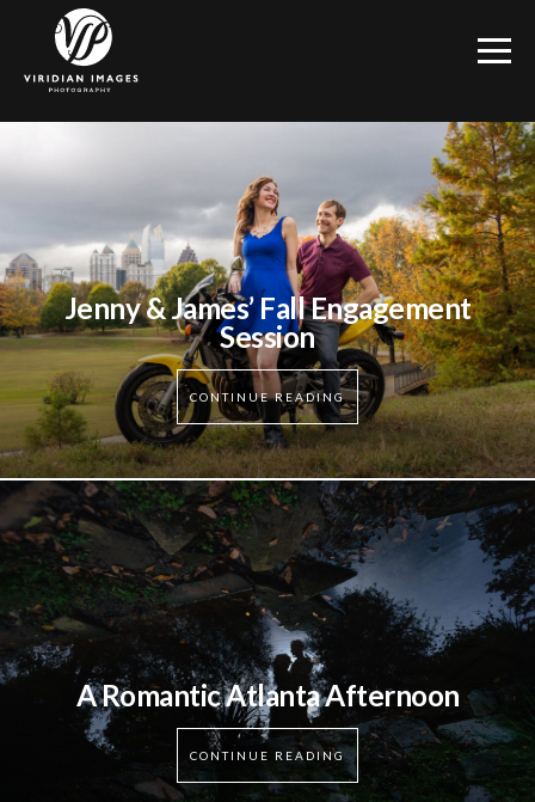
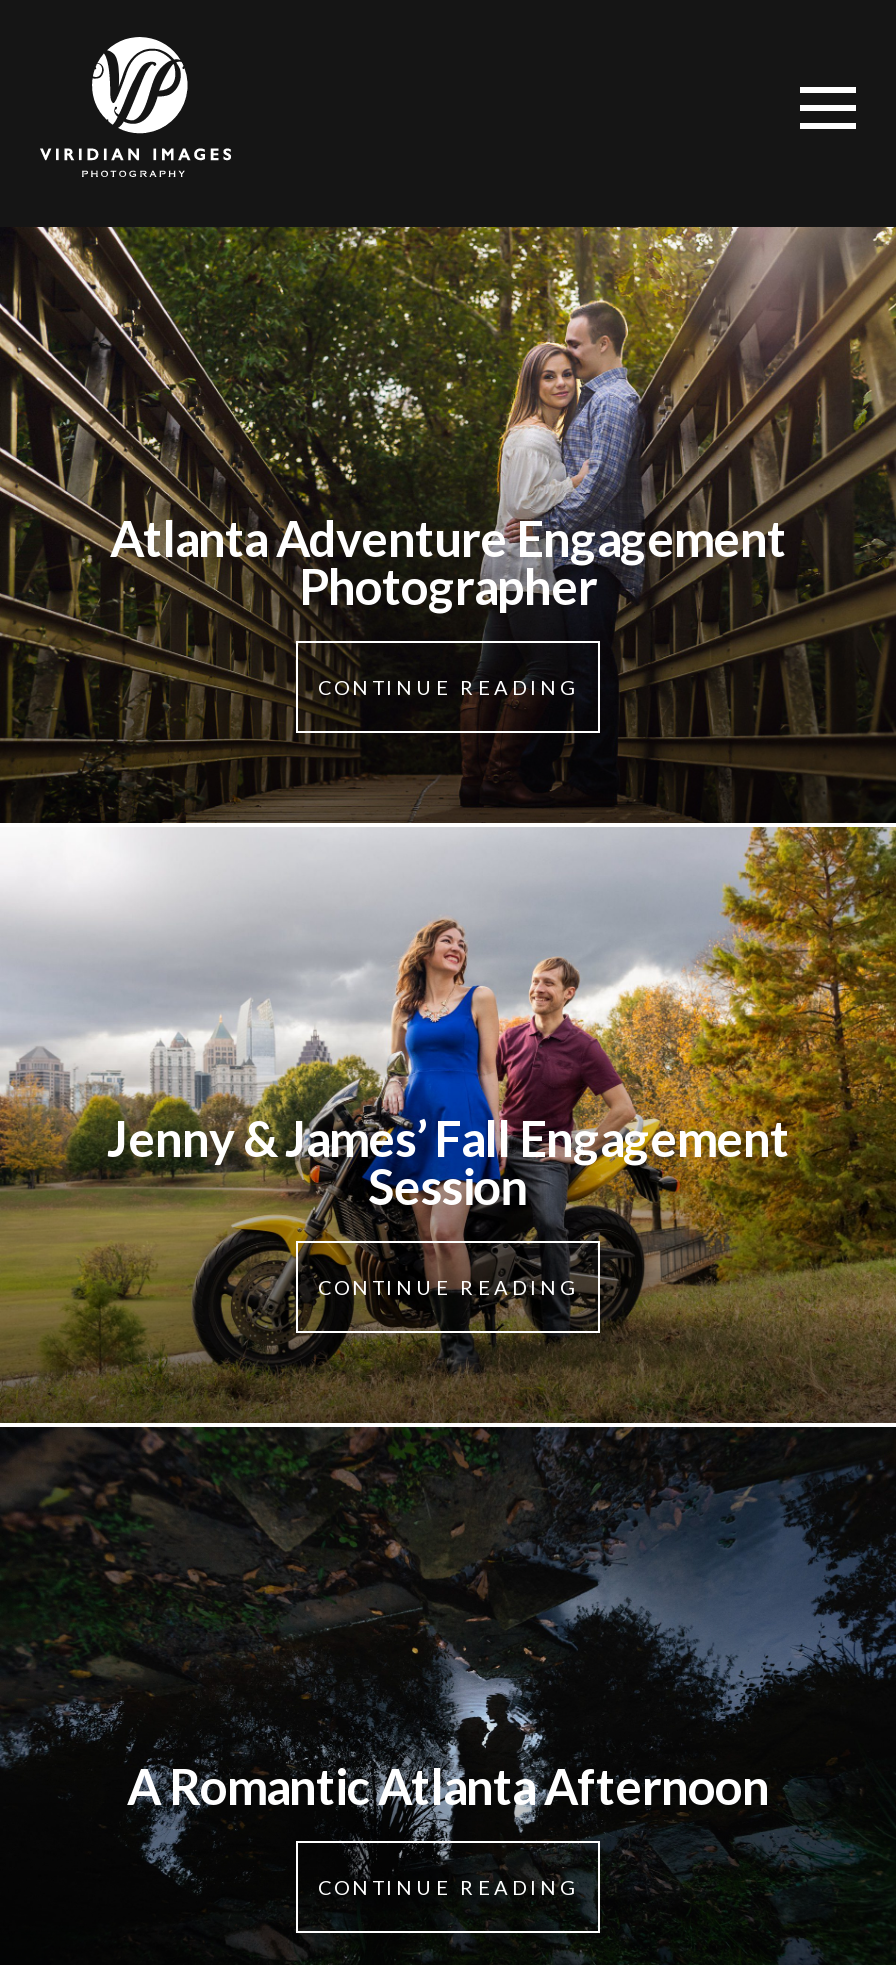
none -> [6,225,890,787] [image] | Atlanta Adventure Engagement | Photographer | CONTINUE READING

